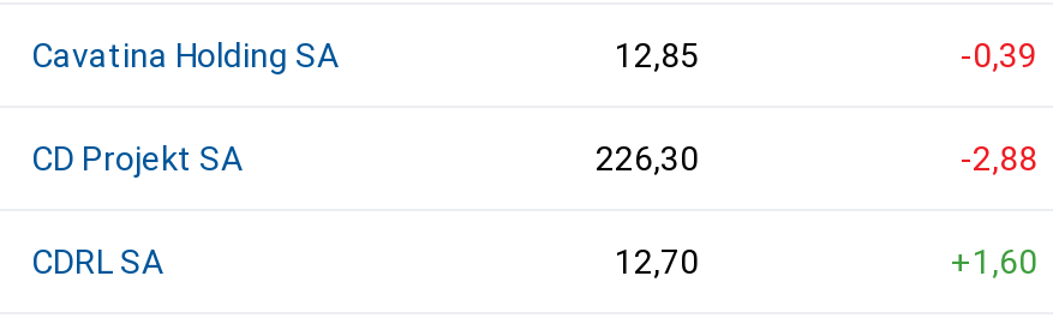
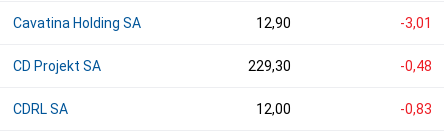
[615,36,699,74] 12,85 -> [256,15,291,31] 12,90
[961,36,1037,74] -0,39 -> [400,15,432,31] -3,01
[596,139,699,178] 226,30 -> [248,58,291,74] 229,30
[961,139,1037,178] -2,88 -> [400,58,432,74] -0,48
[615,242,699,281] 12,70 -> [256,101,291,117] 12,00
[951,242,1037,281] +1,60 -> [400,101,432,117] -0,83

